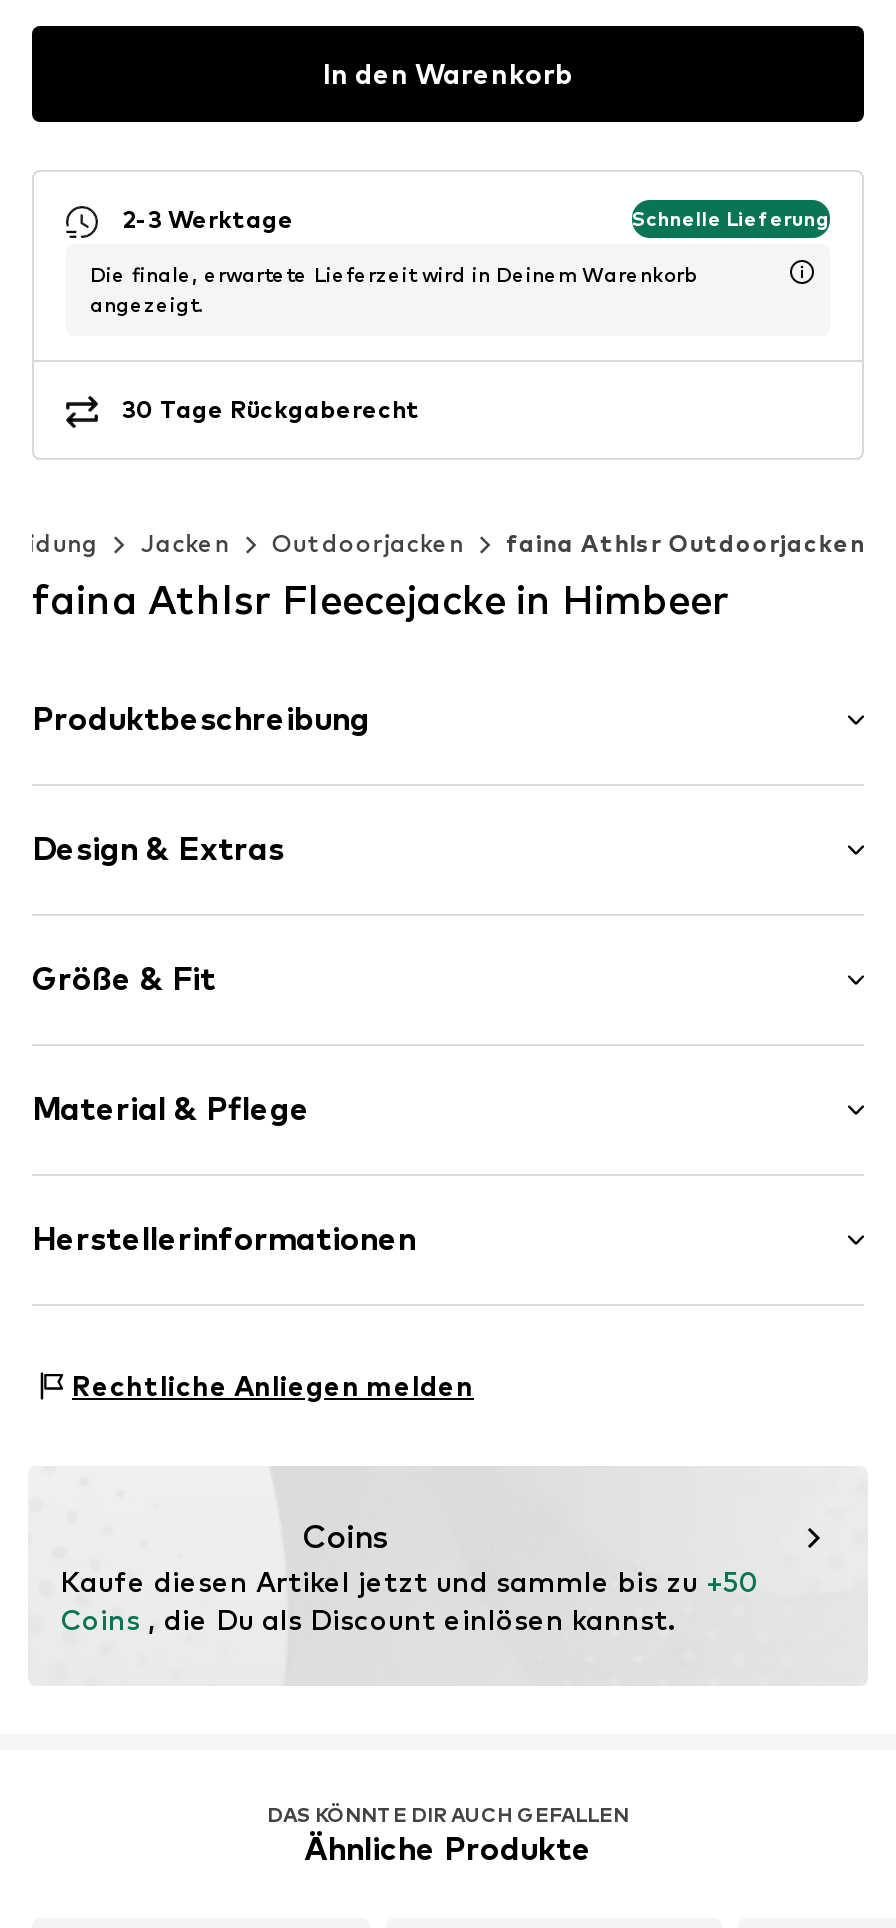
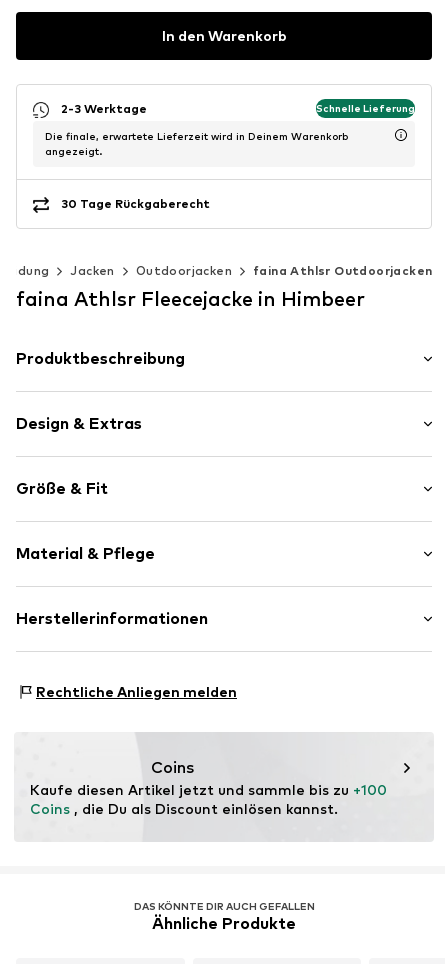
[60,1564,758,1598] Kaufe diesen Artikel jetzt und sammle bis zu +50 -> [30,781,387,798] Kaufe diesen Artikel jetzt und sammle bis zu +100

